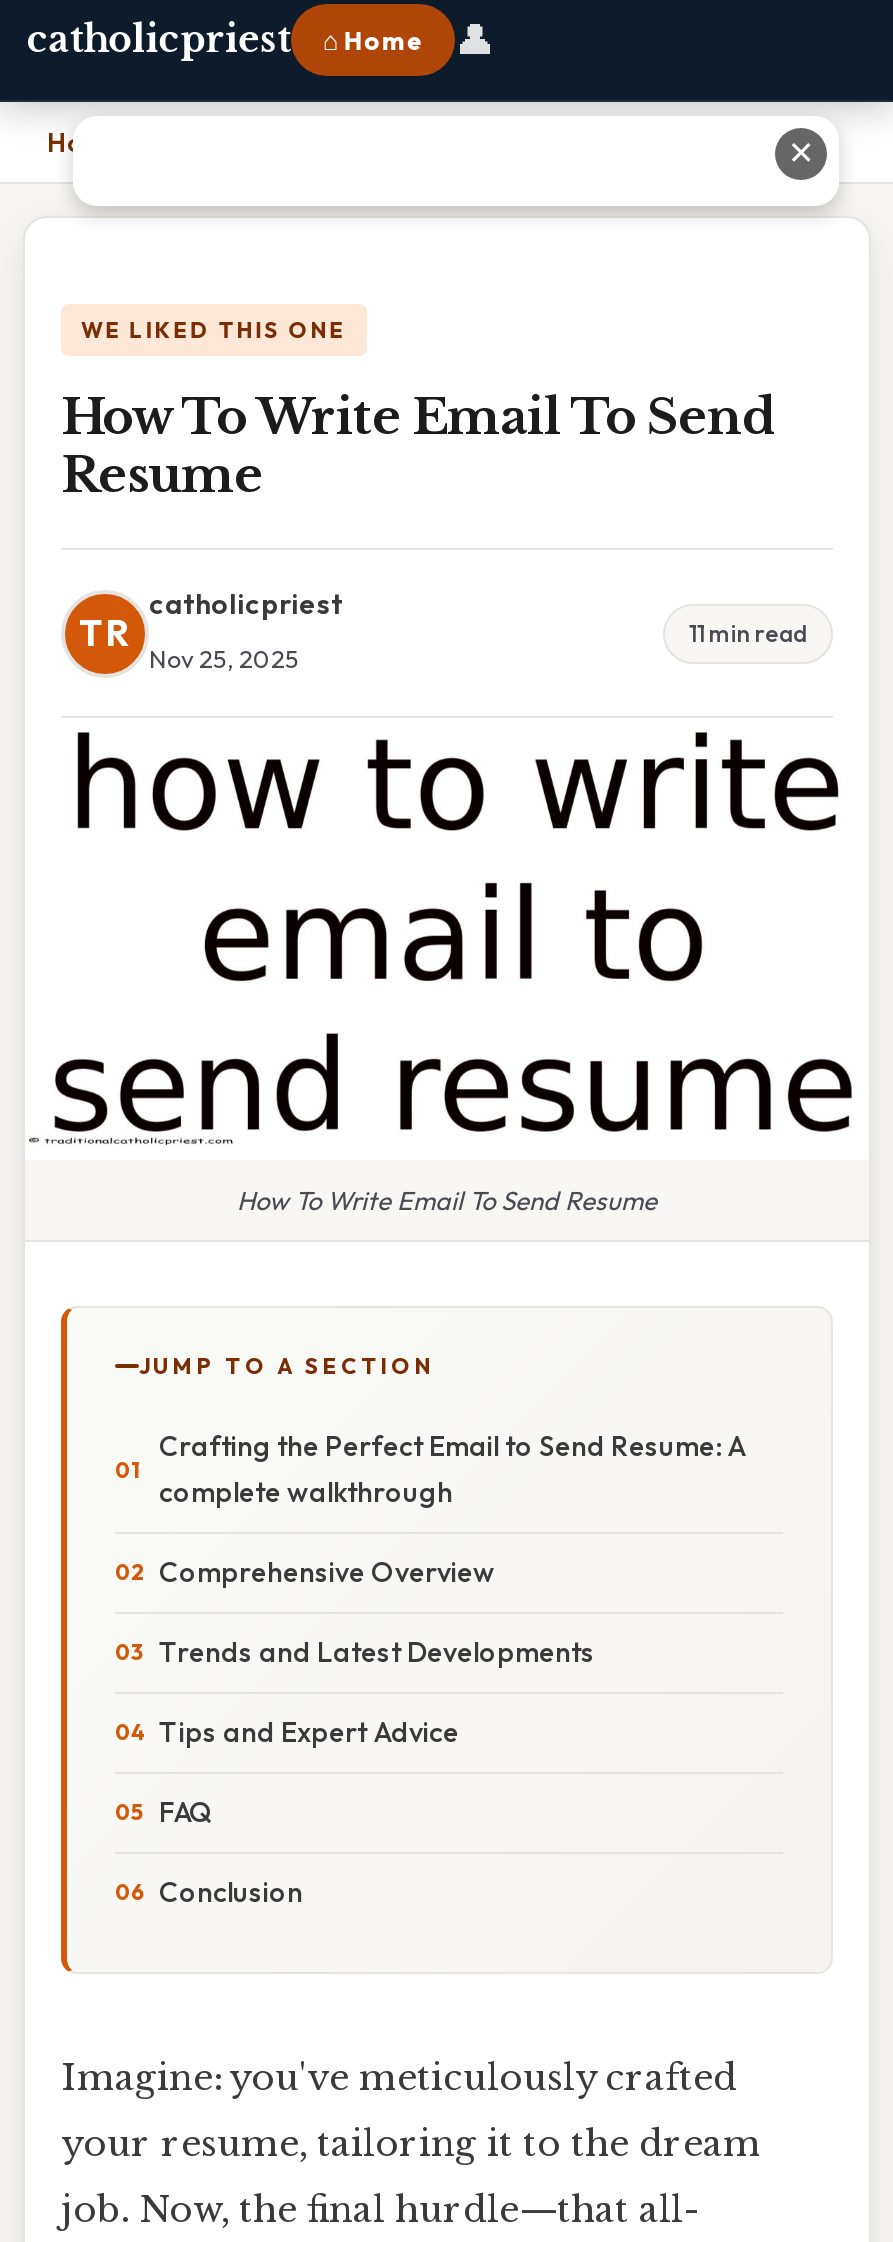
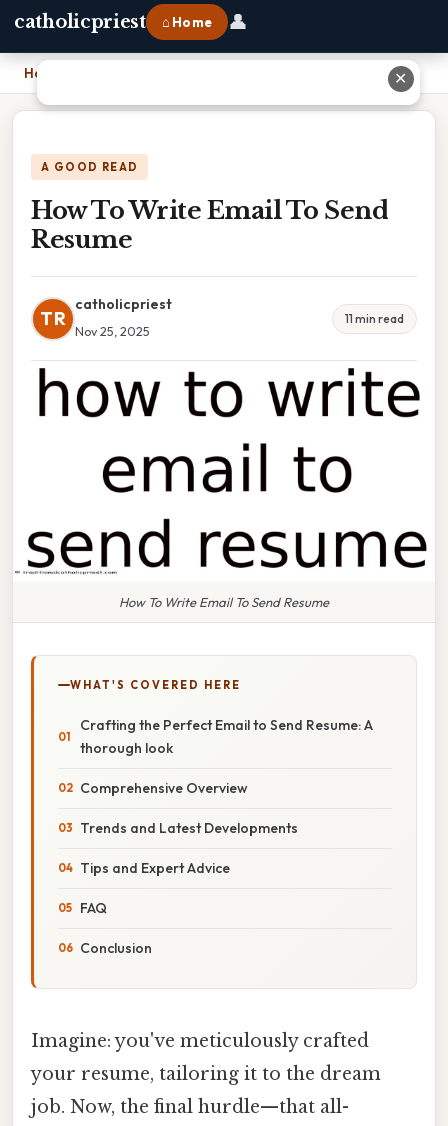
[81,316,347,344] WE LIKED THIS ONE -> [41,160,138,174] A GOOD READ
[139,1352,435,1380] JUMP TO A SECTION -> [70,678,241,692] WHAT'S COVERED HERE
[159,1474,453,1510] complete walkthrough -> [80,739,173,757] thorough look

